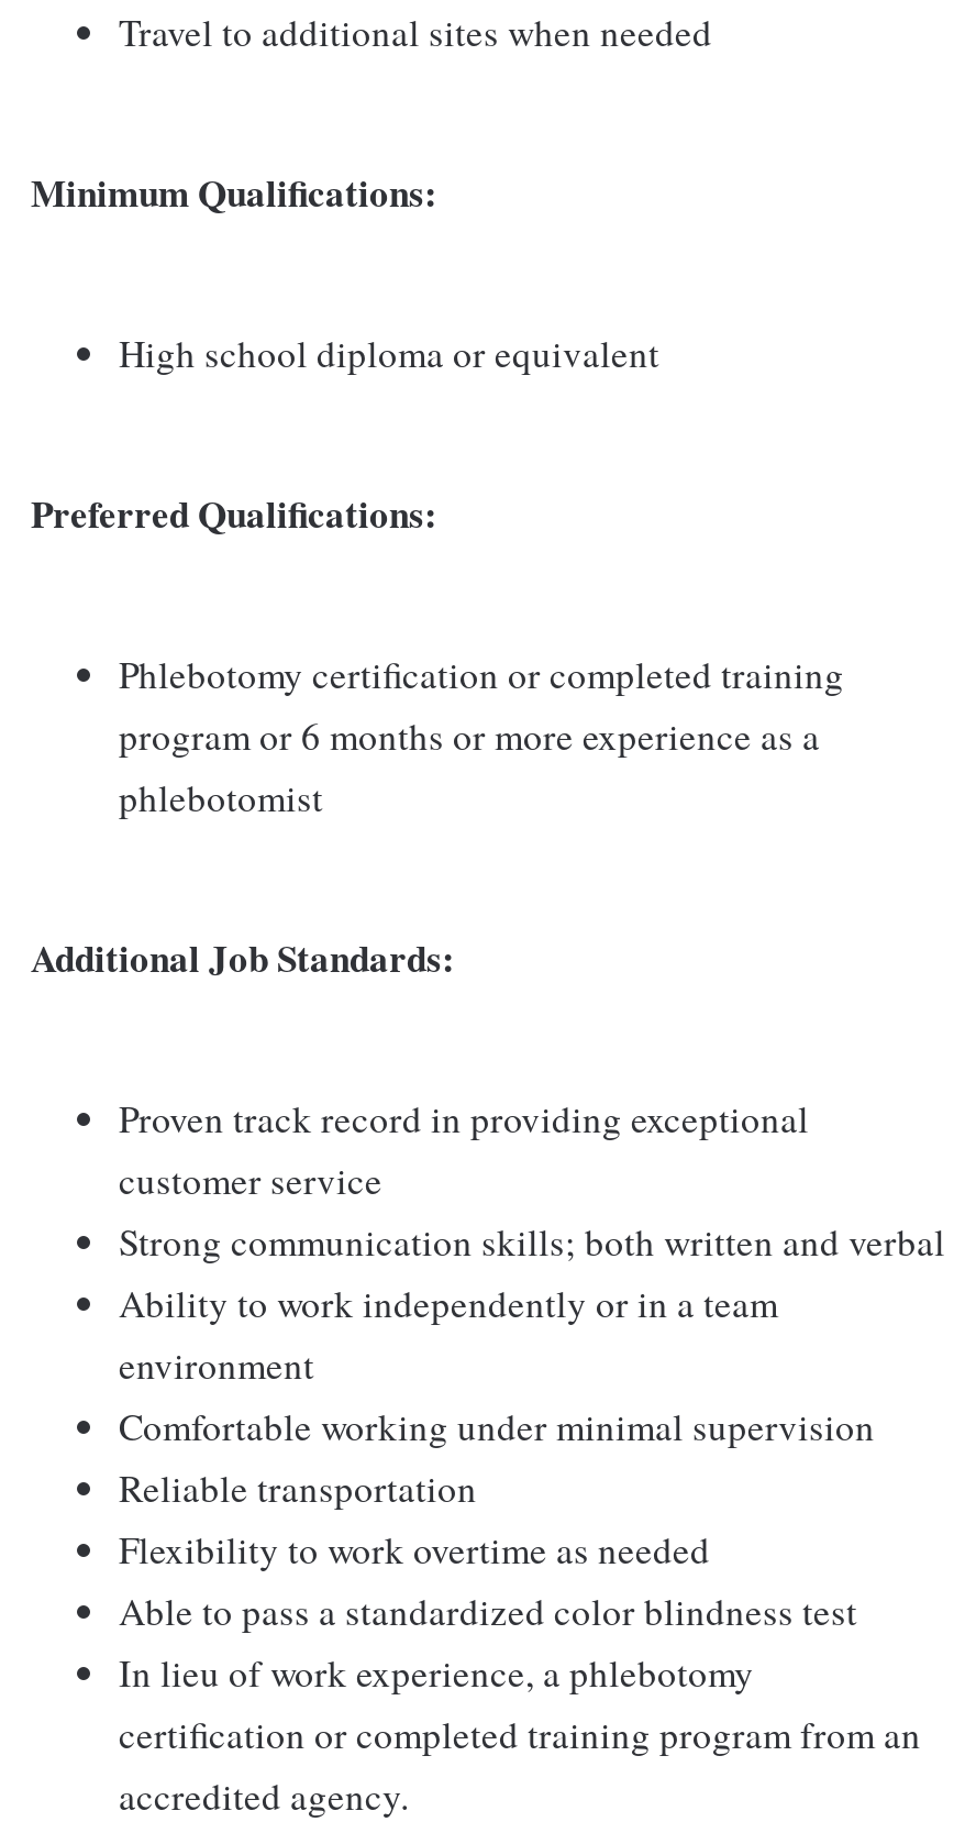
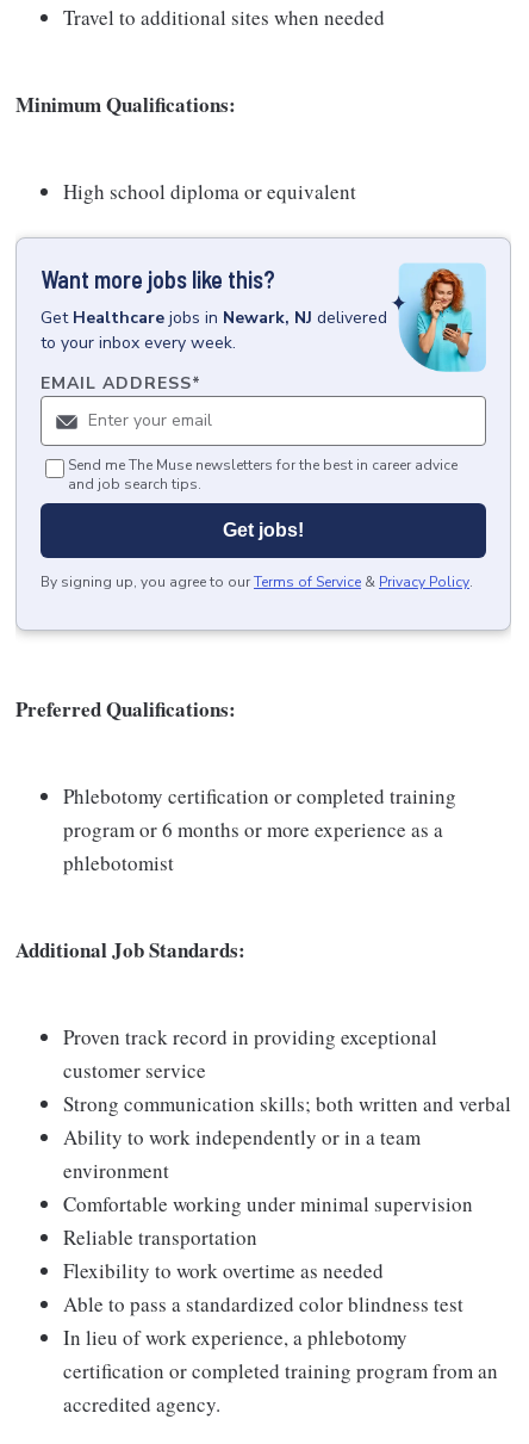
none -> [15,237,511,634] [image] | Want more jobs like this? | Get Healthcare jobs in Newark, NJ delivered | to your inbox every week. | EMAIL ADDRESS*
none -> [41,456,473,592] Send me The Muse newsletters for the best in career advice | and job search tips. | Get jobs! | By signing up, you agree to our Terms of Service & Privacy Policy.

